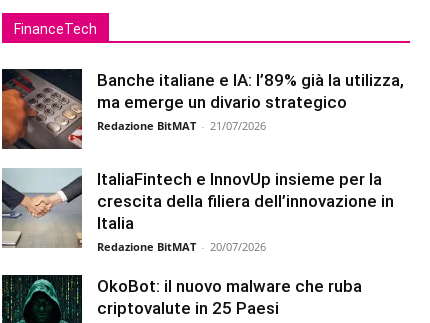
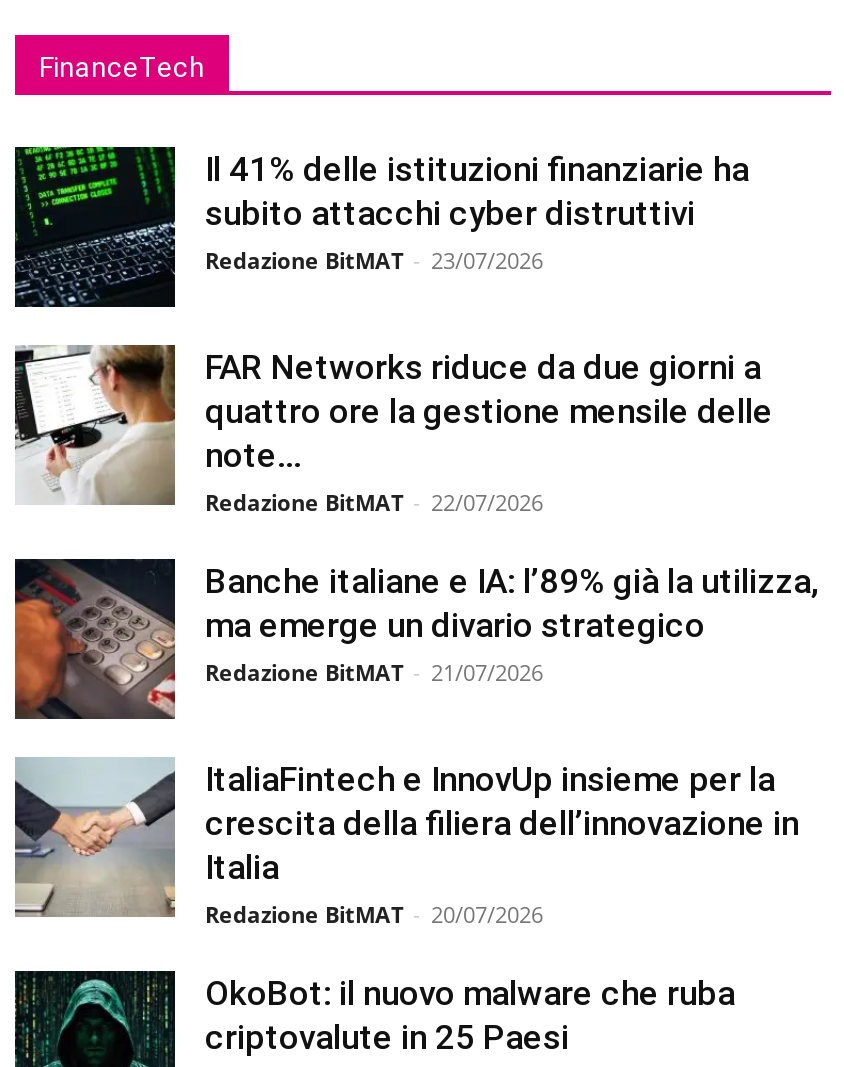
none -> [13,145,773,518] [image] | Il 41% delle istituzioni finanziarie ha | subito attacchi cyber distruttivi | Redazione BitMAT - 23/07/2026 | FAR Networks riduce da due giorni a | quattro ore la gestione mensile delle | note... | Redazione BitMAT - 22/07/2026
none -> [15,343,177,503] [image]

